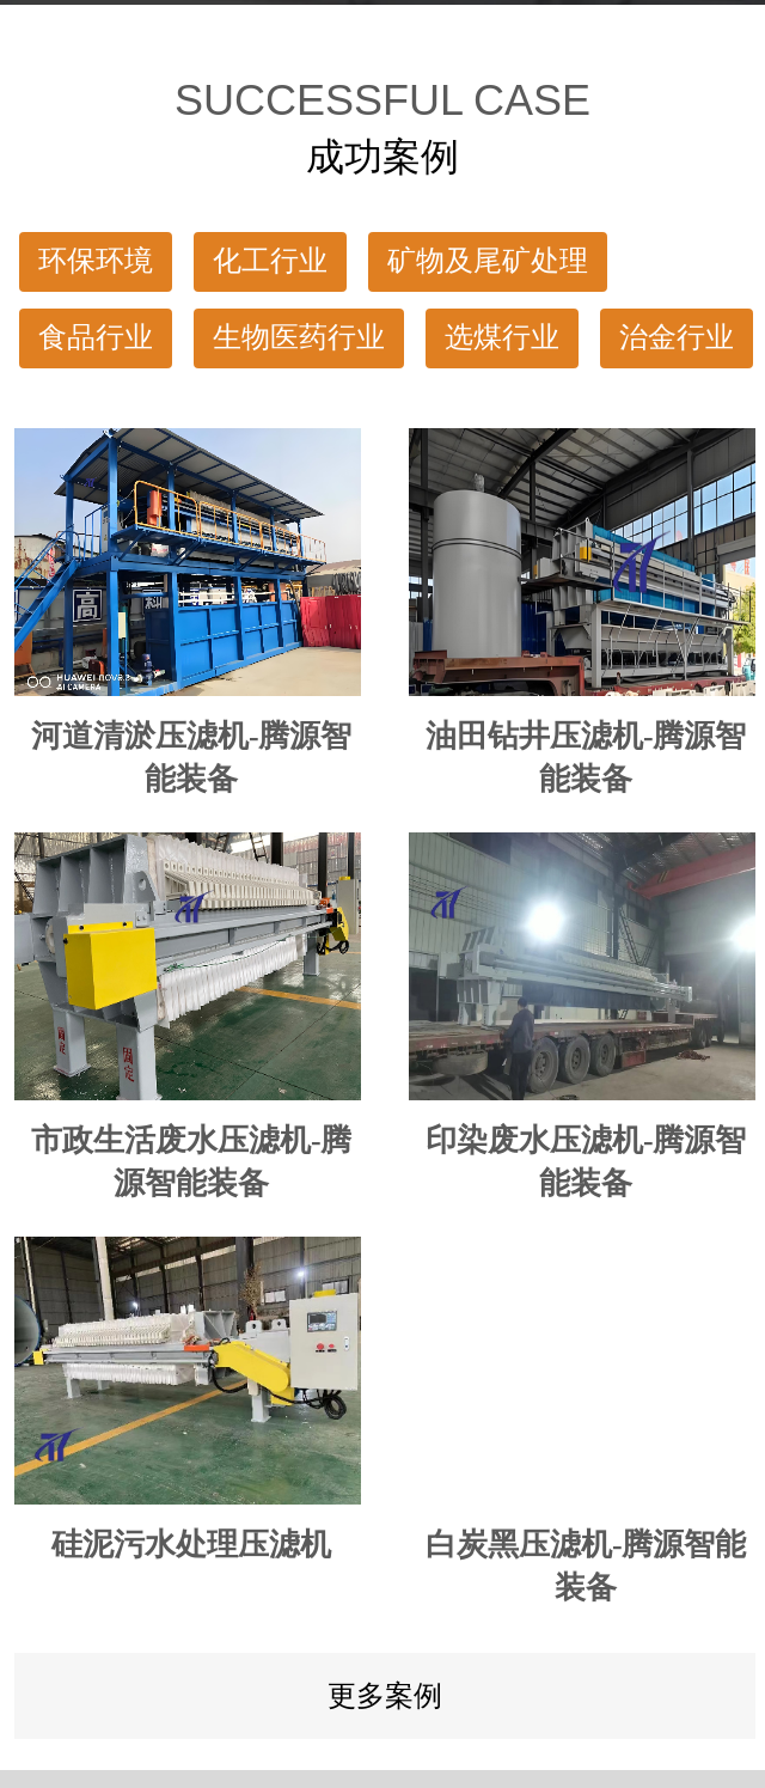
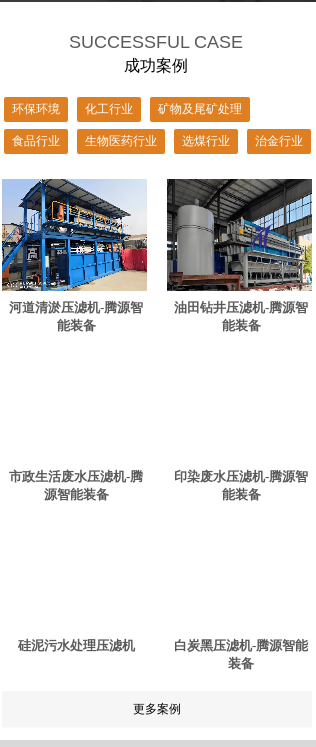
[12,830,363,1103] [image] -> none
[406,830,758,1103] [image] -> none
[12,1234,363,1507] [image] -> none

